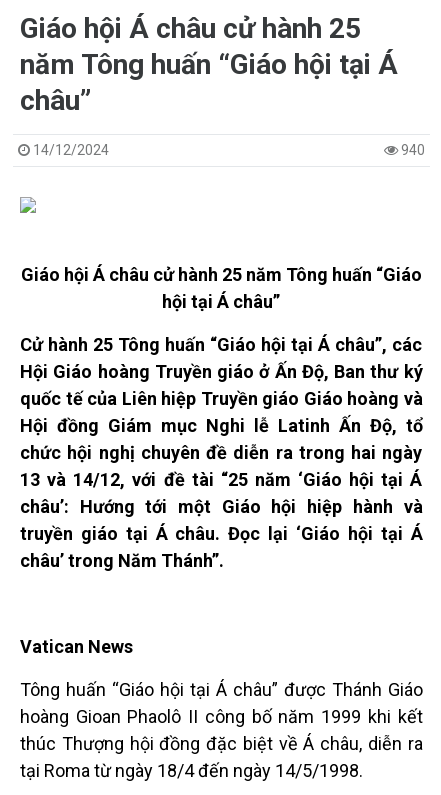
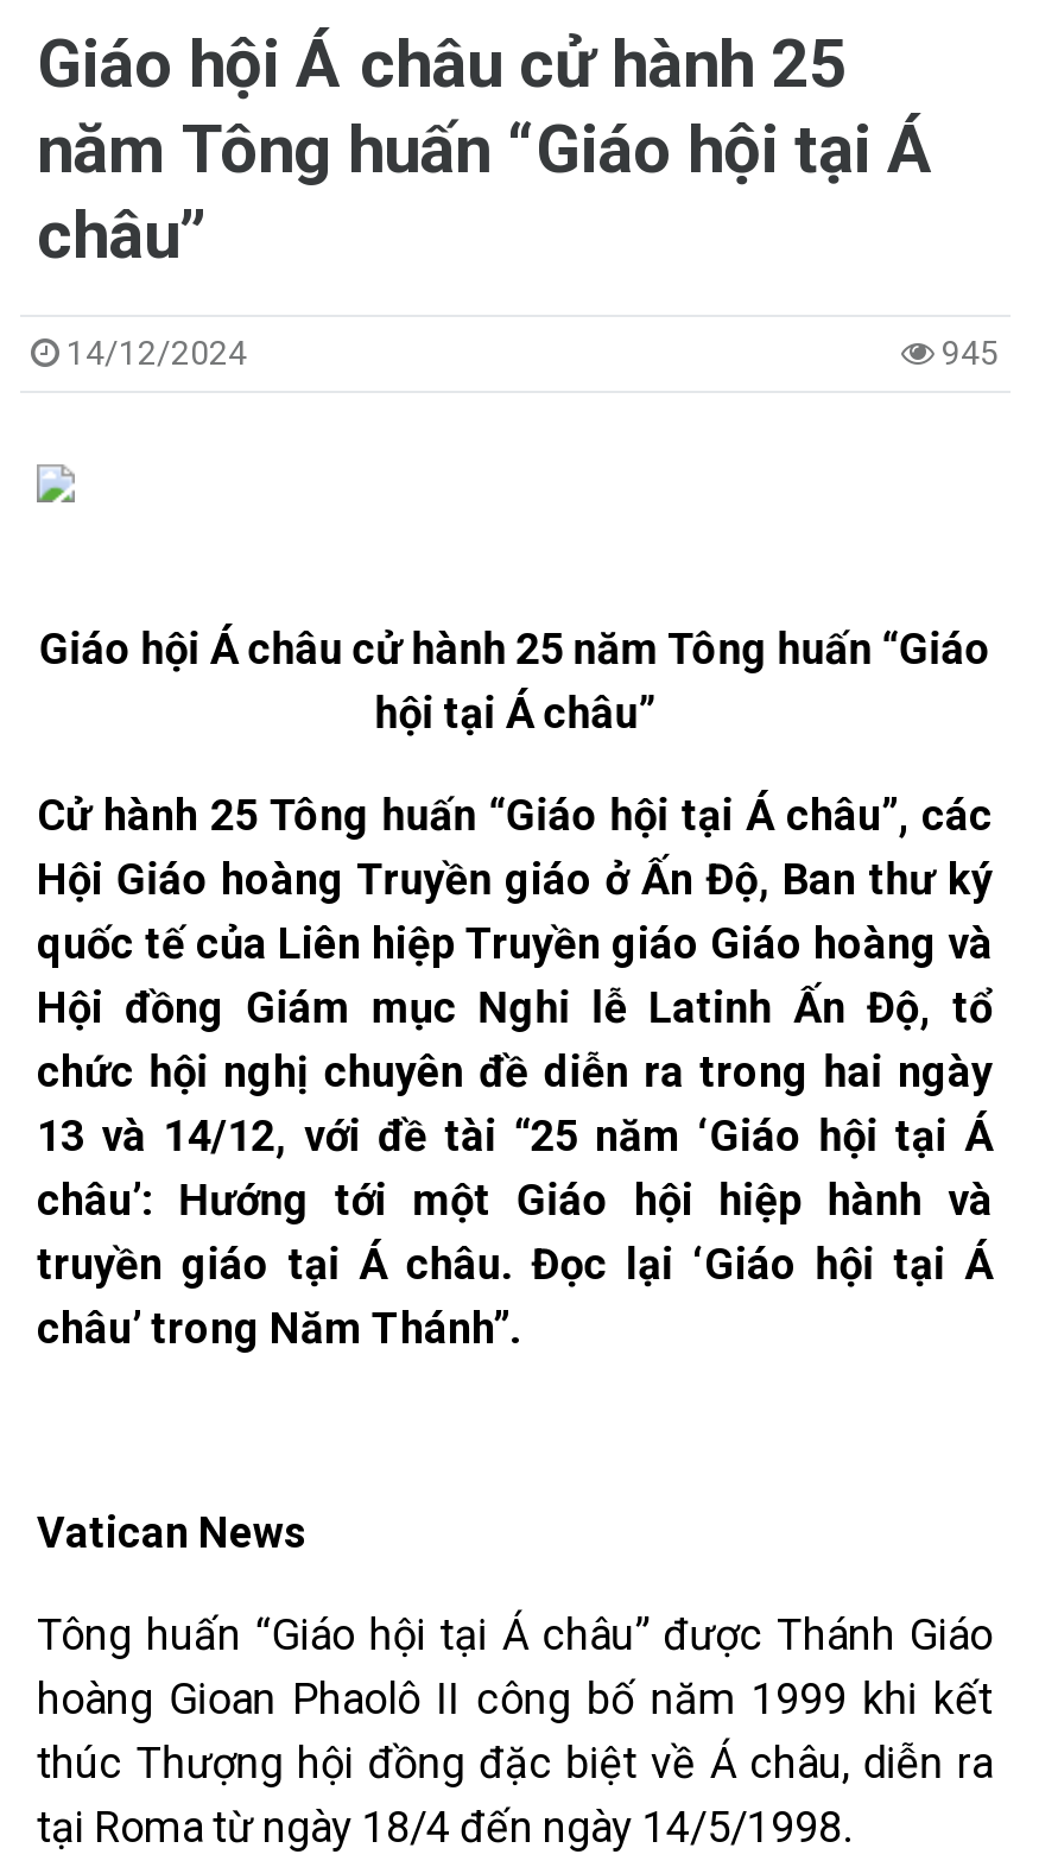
[398,142,425,158] 940 -> [935,334,999,372] 945

